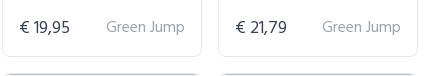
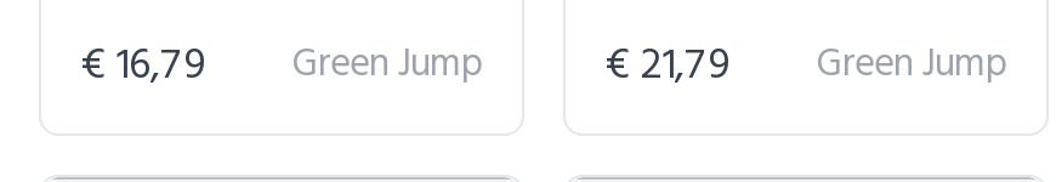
[19,16,185,38] € 19,95 Green Jump -> [80,36,483,90] € 16,79 Green Jump

